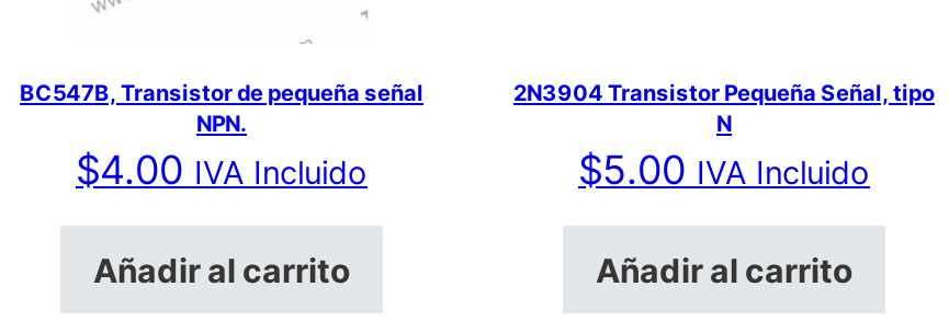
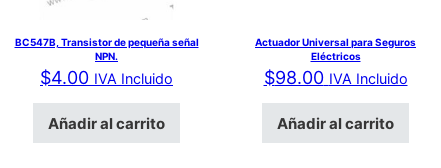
[513,80,935,194] 2N3904 Transistor Pequeña Señal, tipo | N | $5.00 IVA Incluido -> [255,36,416,88] Actuador Universal para Seguros | Eléctricos | $98.00 IVA Incluido

